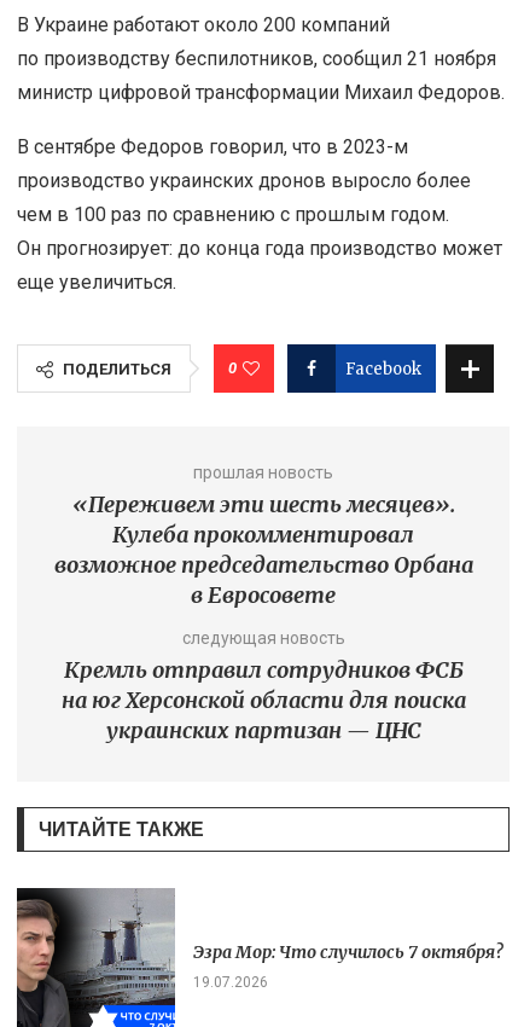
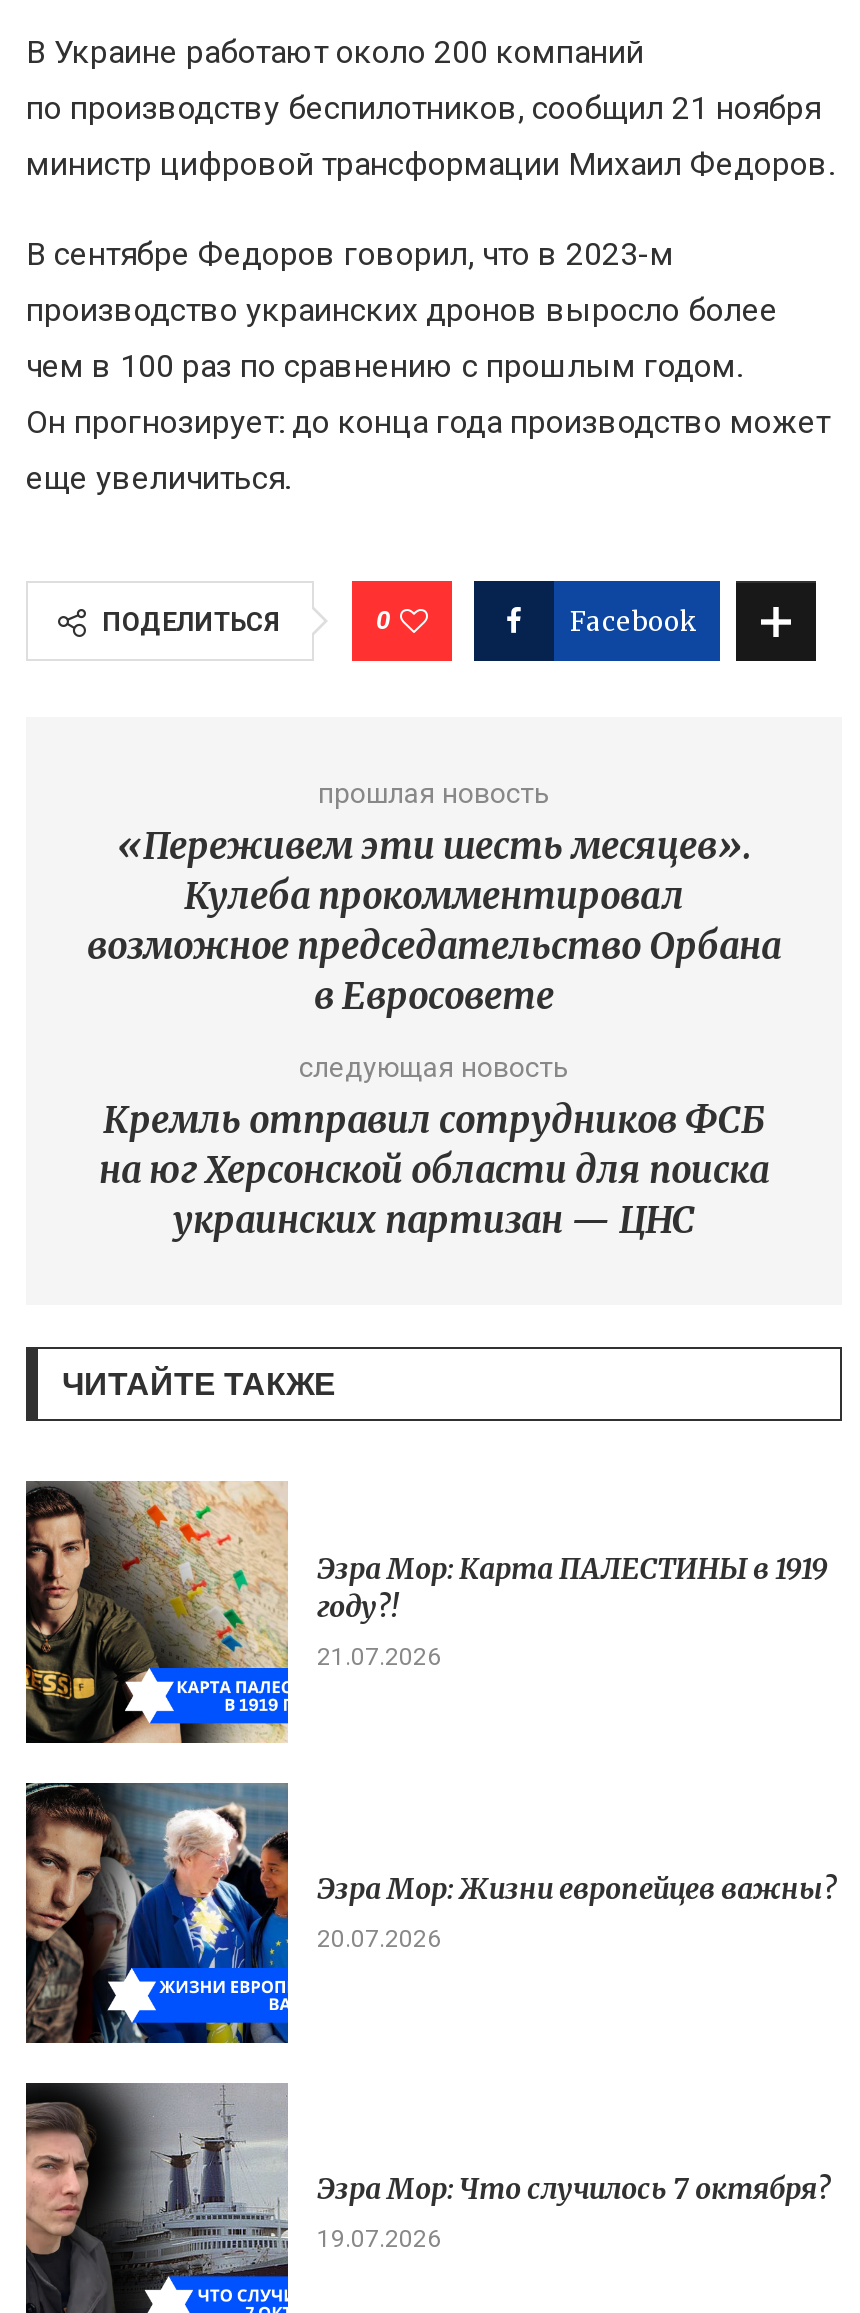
none -> [24,1481,827,1745] [image] | Эзра Мор: Карта ПАЛЕСТИНЫ в 1919 | году?! | 21.07.2026
none -> [24,1781,837,2045] [image] | Эзра Мор: Жизни европейцев важны? | 20.07.2026

